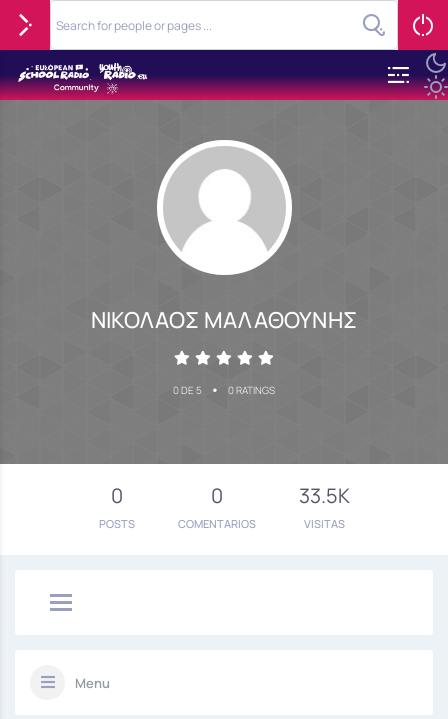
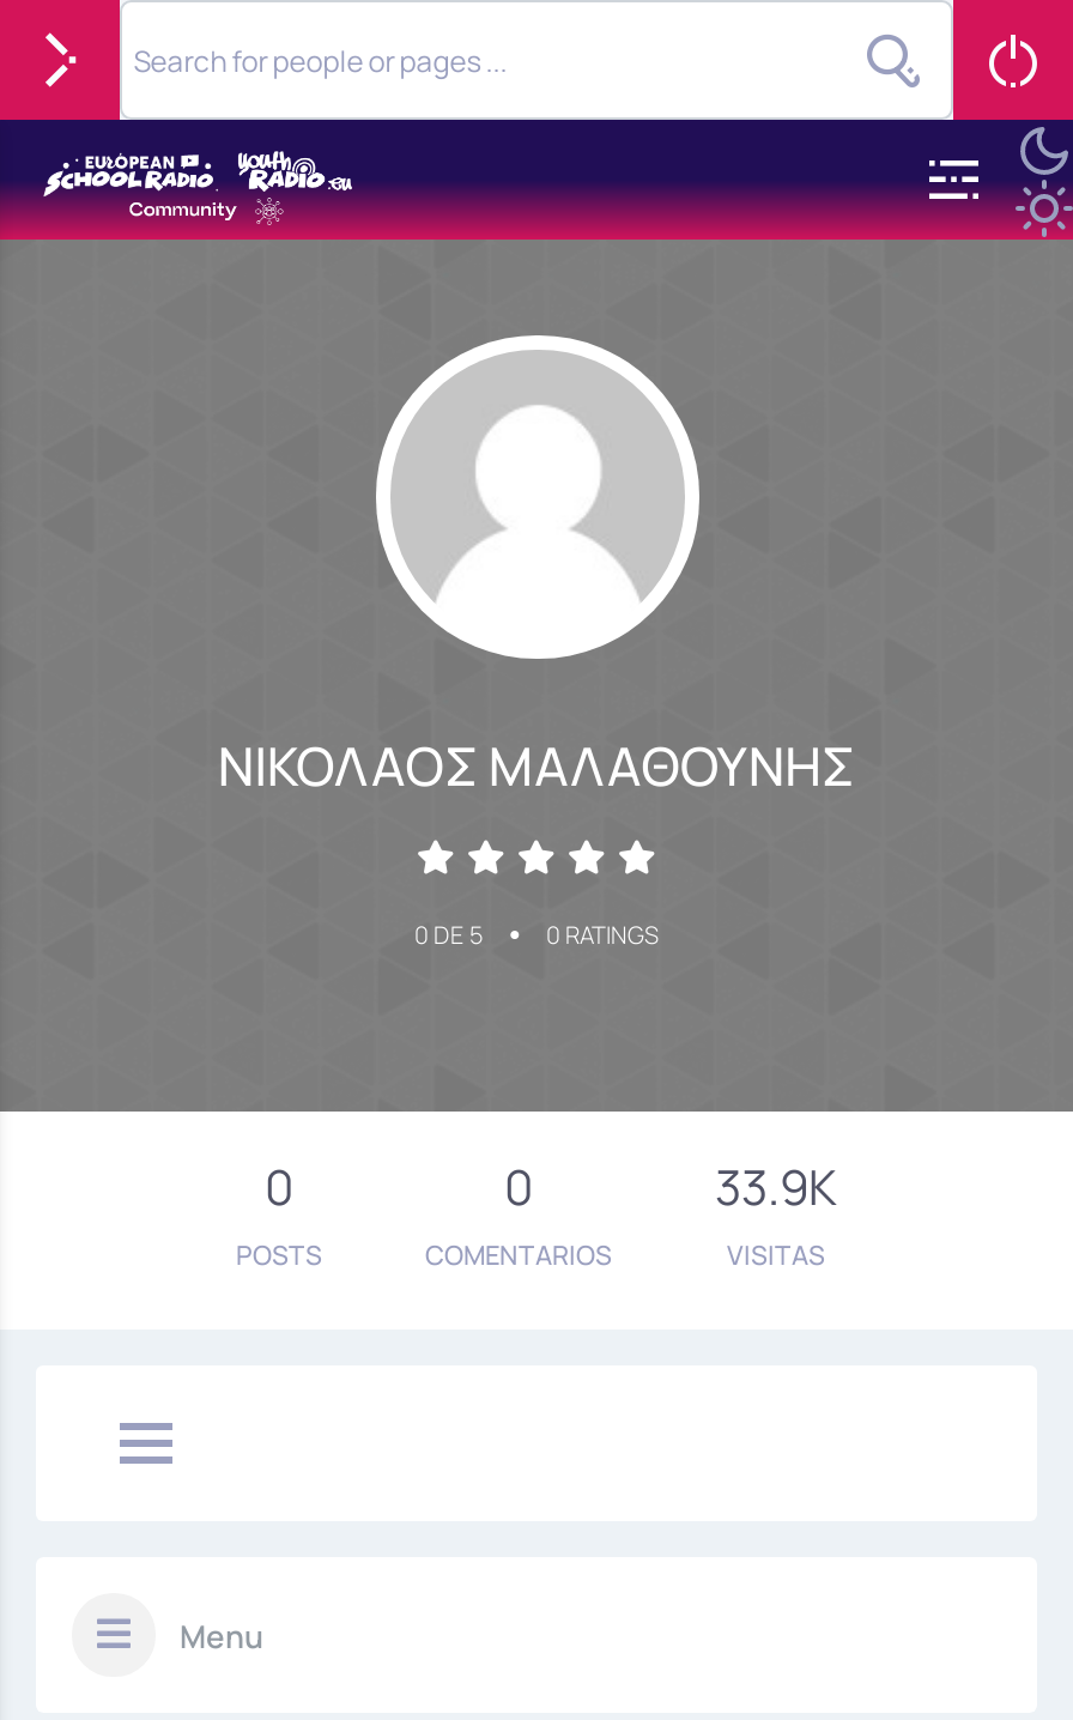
[298,482,349,509] 33.5K -> [715,1155,837,1219] 33.9K

